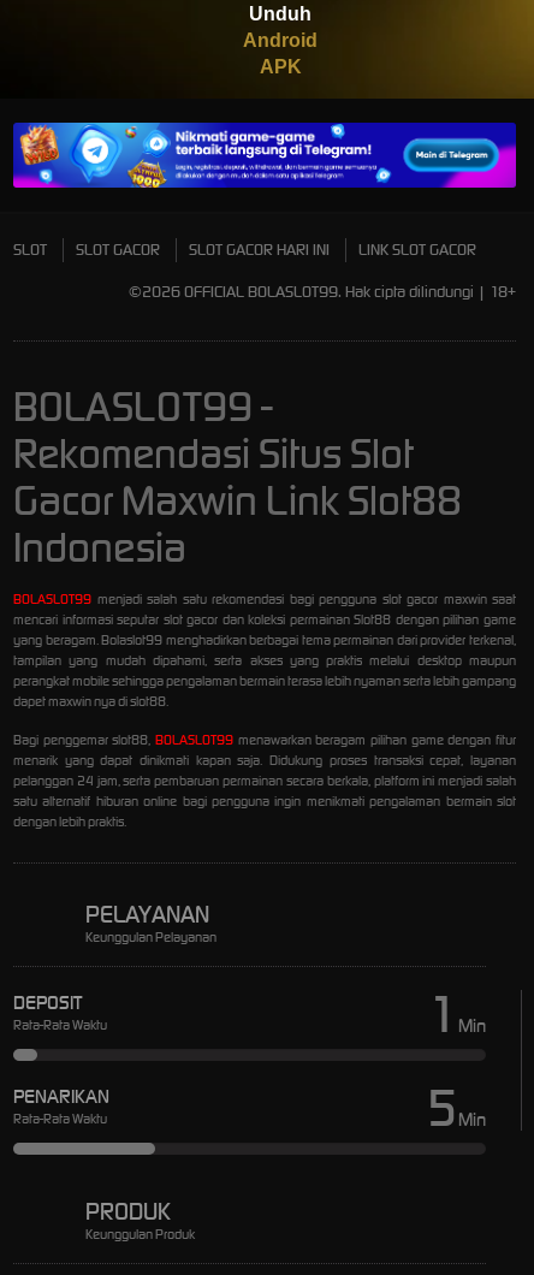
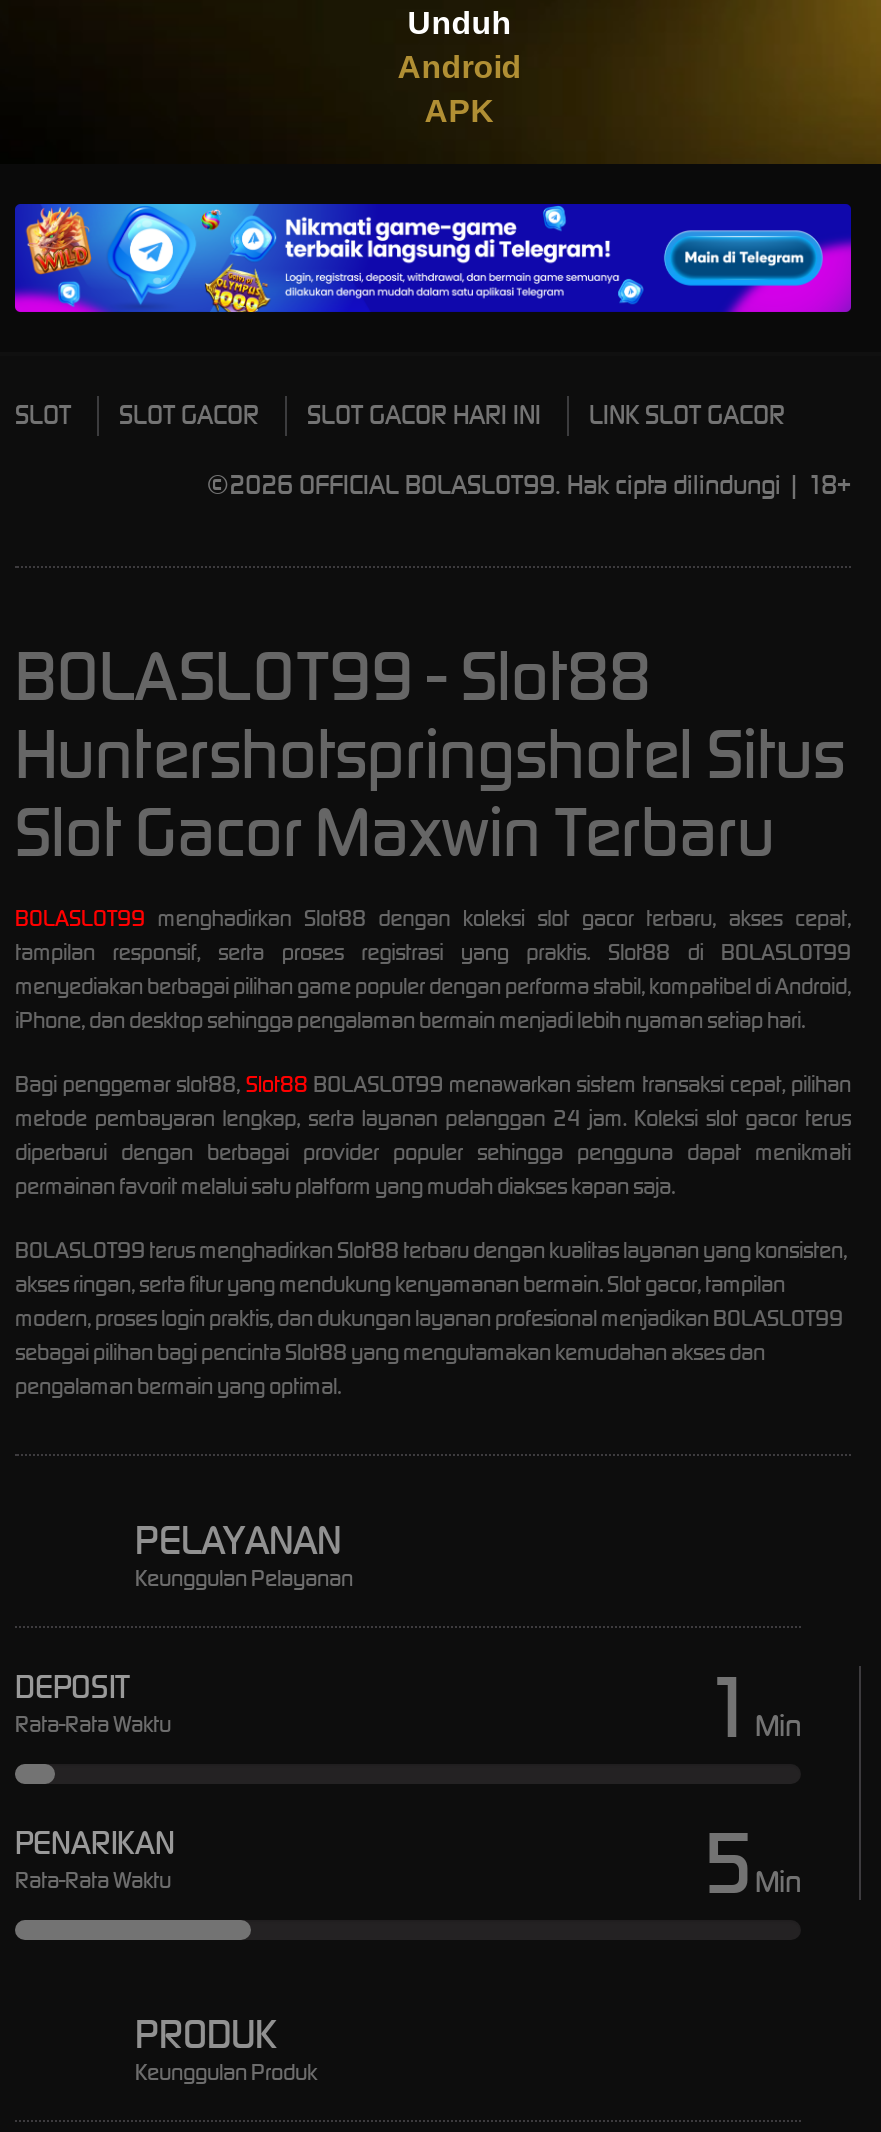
[13,381,516,829] BOLASLOT99 - | Rekomendasi Situs Slot | Gacor Maxwin Link Slot88 | Indonesia | BOLASLOT99 menjadi salah satu rekomendasi bagi pengguna slot gacor maxwin saat | mencari informasi seputar slot gacor dan koleksi permainan Slot88 dengan pilihan game | yang beragam. Bolaslot99 menghadirkan berbagai tema permainan dari provider terkenal, | tampilan yang mudah dipahami, serta akses yang praktis melalui desktop maupun | perangkat mobile sehingga pengalaman bermain terasa lebih nyaman serta lebih gampang | dapet maxwin nya di slot88. | Bagi penggemar slot88, BOLASLOT99 menawarkan beragam pilihan game dengan fitur | menarik yang dapat dinikmati kapan saja. Didukung proses transaksi cepat, layanan | pelanggan 24 jam, serta pembaruan permainan secara berkala, platform ini menjadi salah | satu alternatif hiburan online bagi pengguna ingin menikmati pengalaman bermain slot | dengan lebih praktis. -> [15,633,851,1399] BOLASLOT99 - Slot88 | Huntershotspringshotel Situs | Slot Gacor Maxwin Terbaru | BOLASLOT99 menghadirkan Slot88 dengan koleksi slot gacor terbaru, akses cepat, | tampilan responsif, serta proses registrasi yang praktis. Slot88 di BOLASLOT99 | menyediakan berbagai pilihan game populer dengan performa stabil, kompatibel di Android, | iPhone, dan desktop sehingga pengalaman bermain menjadi lebih nyaman setiap hari. | Bagi penggemar slot88, Slot88 BOLASLOT99 menawarkan sistem transaksi cepat, pilihan | metode pembayaran lengkap, serta layanan pelanggan 24 jam. Koleksi slot gacor terus | diperbarui dengan berbagai provider populer sehingga pengguna dapat menikmati | permainan favorit melalui satu platform yang mudah diakses kapan saja. | BOLASLOT99 terus menghadirkan Slot88 terbaru dengan kualitas layanan yang konsisten, | akses ringan, serta fitur yang mendukung kenyamanan bermain. Slot gacor, tampilan | modern, proses login praktis, dan dukungan layanan profesional menjadikan BOLASLOT99 | sebagai pilihan bagi pencinta Slot88 yang mengutamakan kemudahan akses dan | pengalaman bermain yang optimal.

